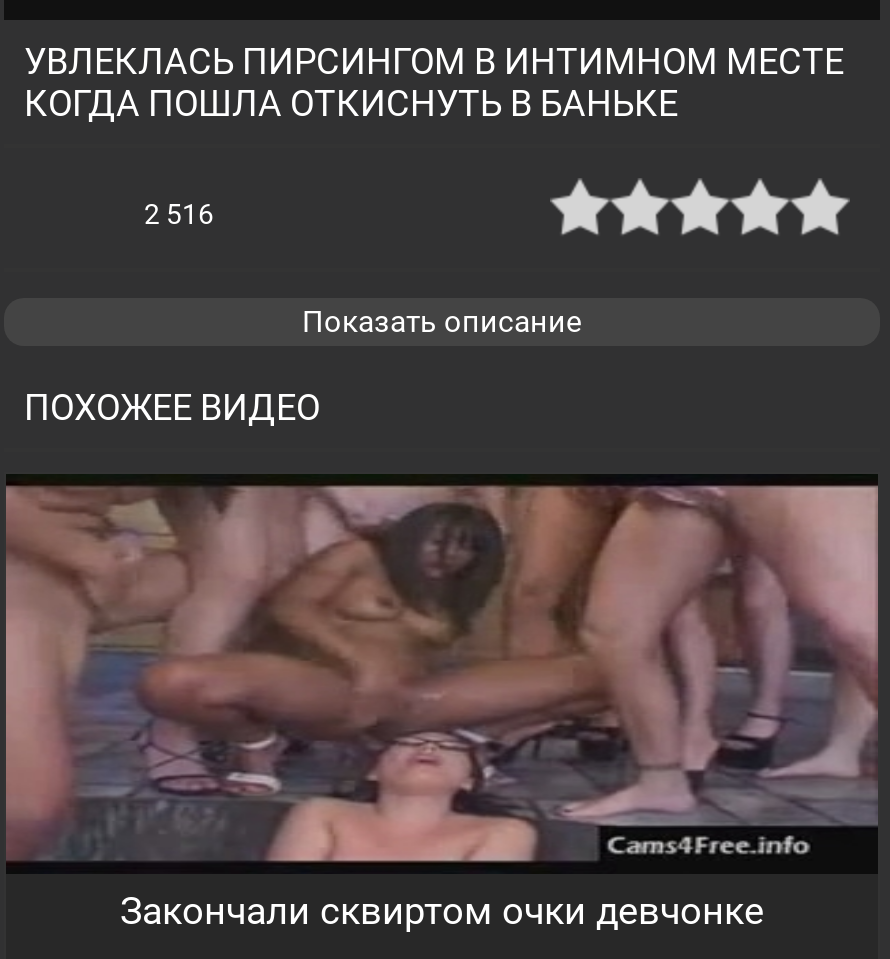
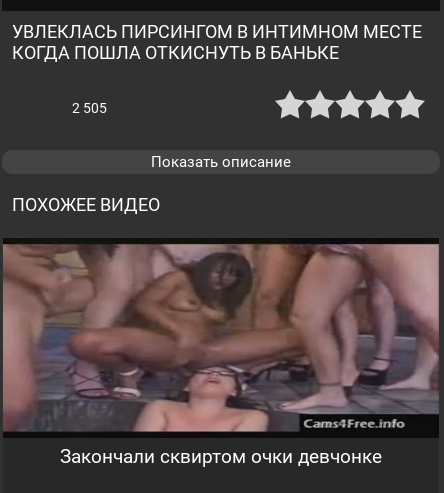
[144,198,214,230] 2 516 -> [72,100,107,116] 2 505

